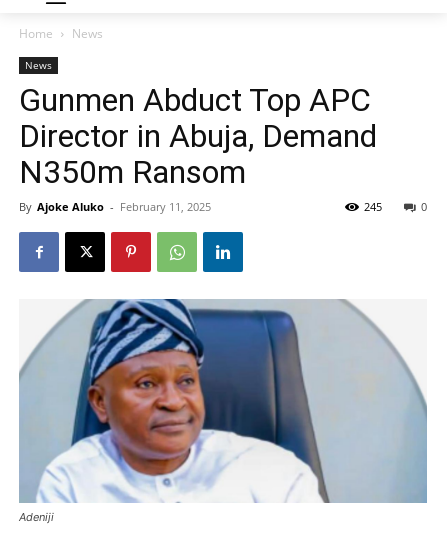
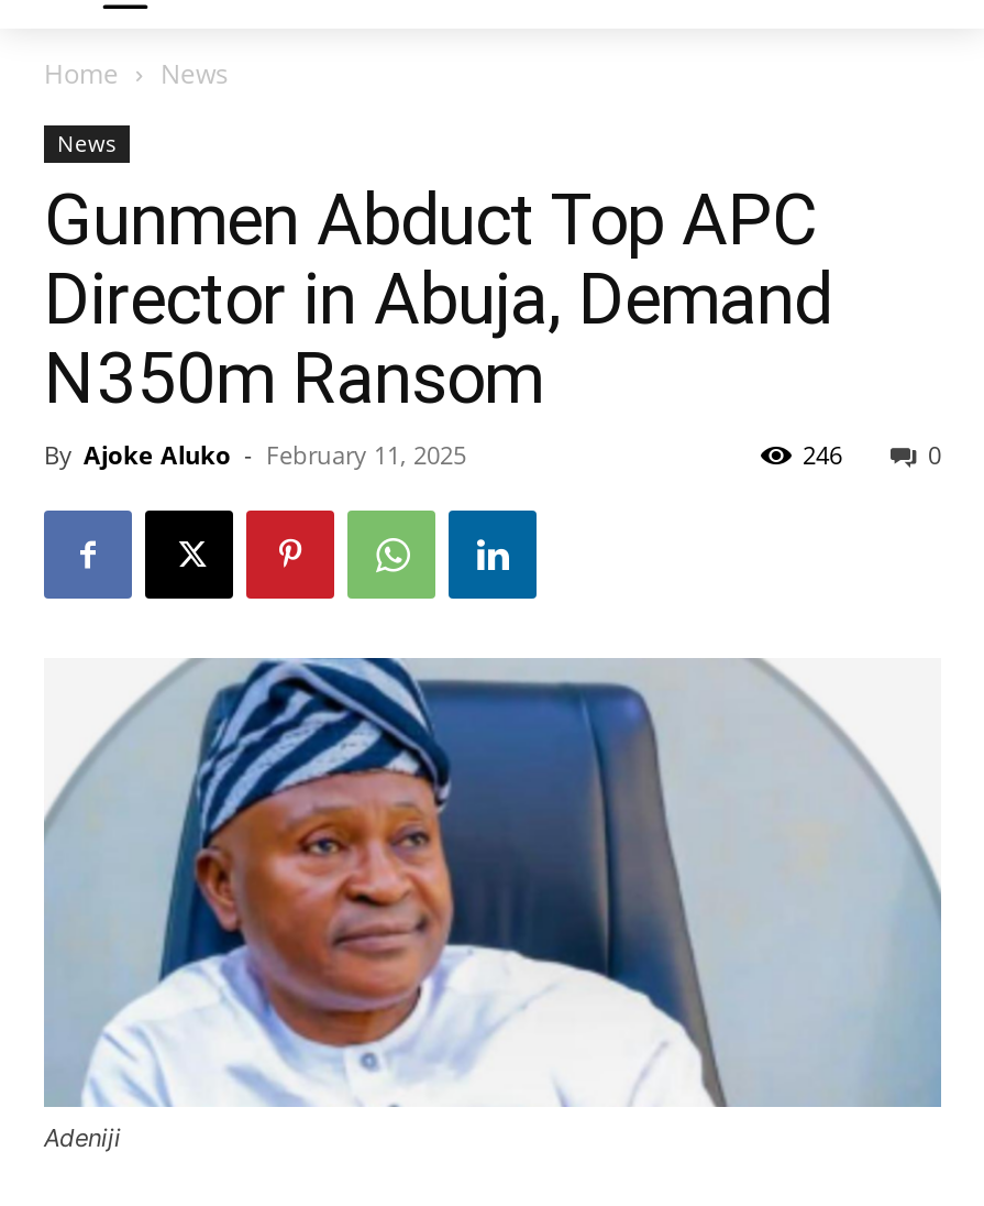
[364,199,382,214] 245 -> [803,438,842,471] 246

